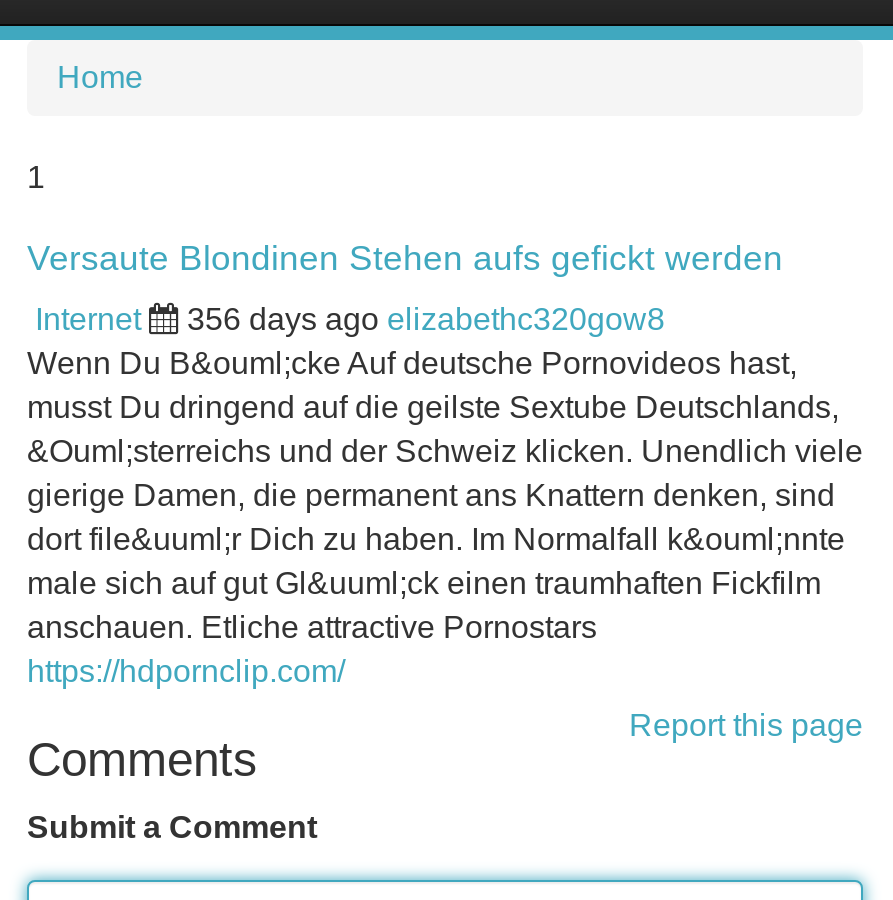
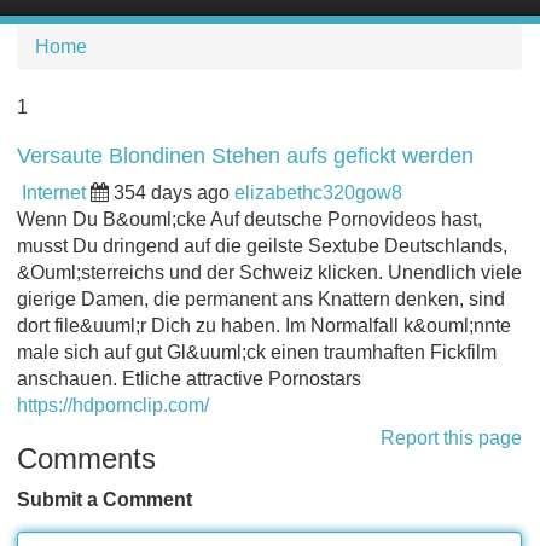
[187,302,665,336] 356 days ago elizabethc320gow8 -> [114,182,402,203] 354 days ago elizabethc320gow8

